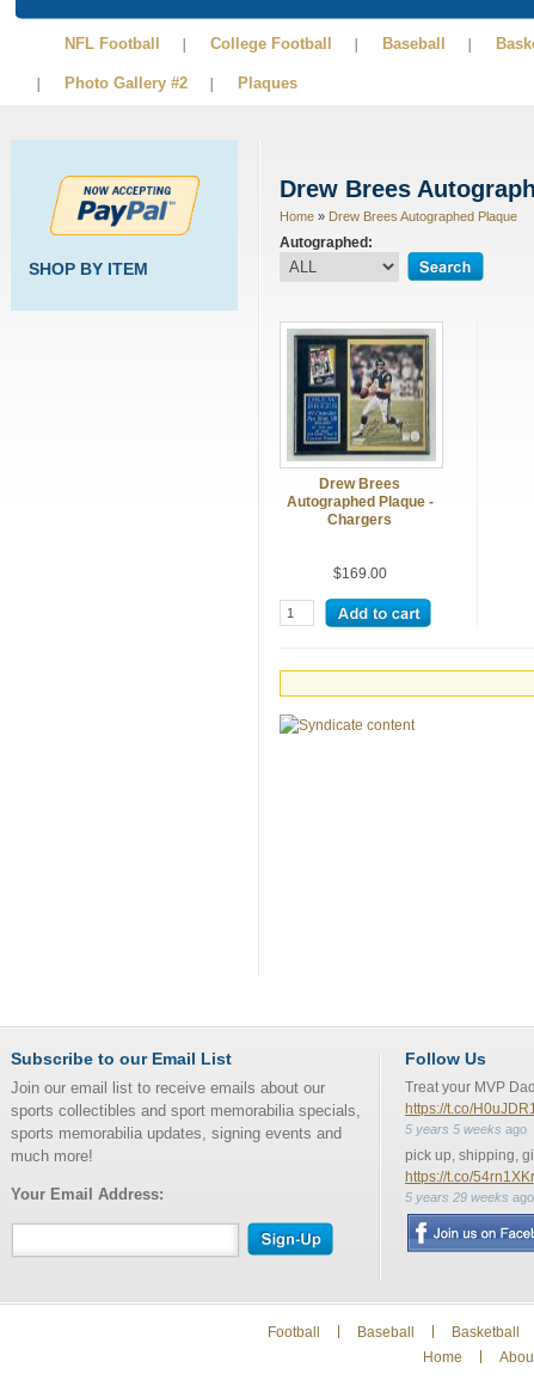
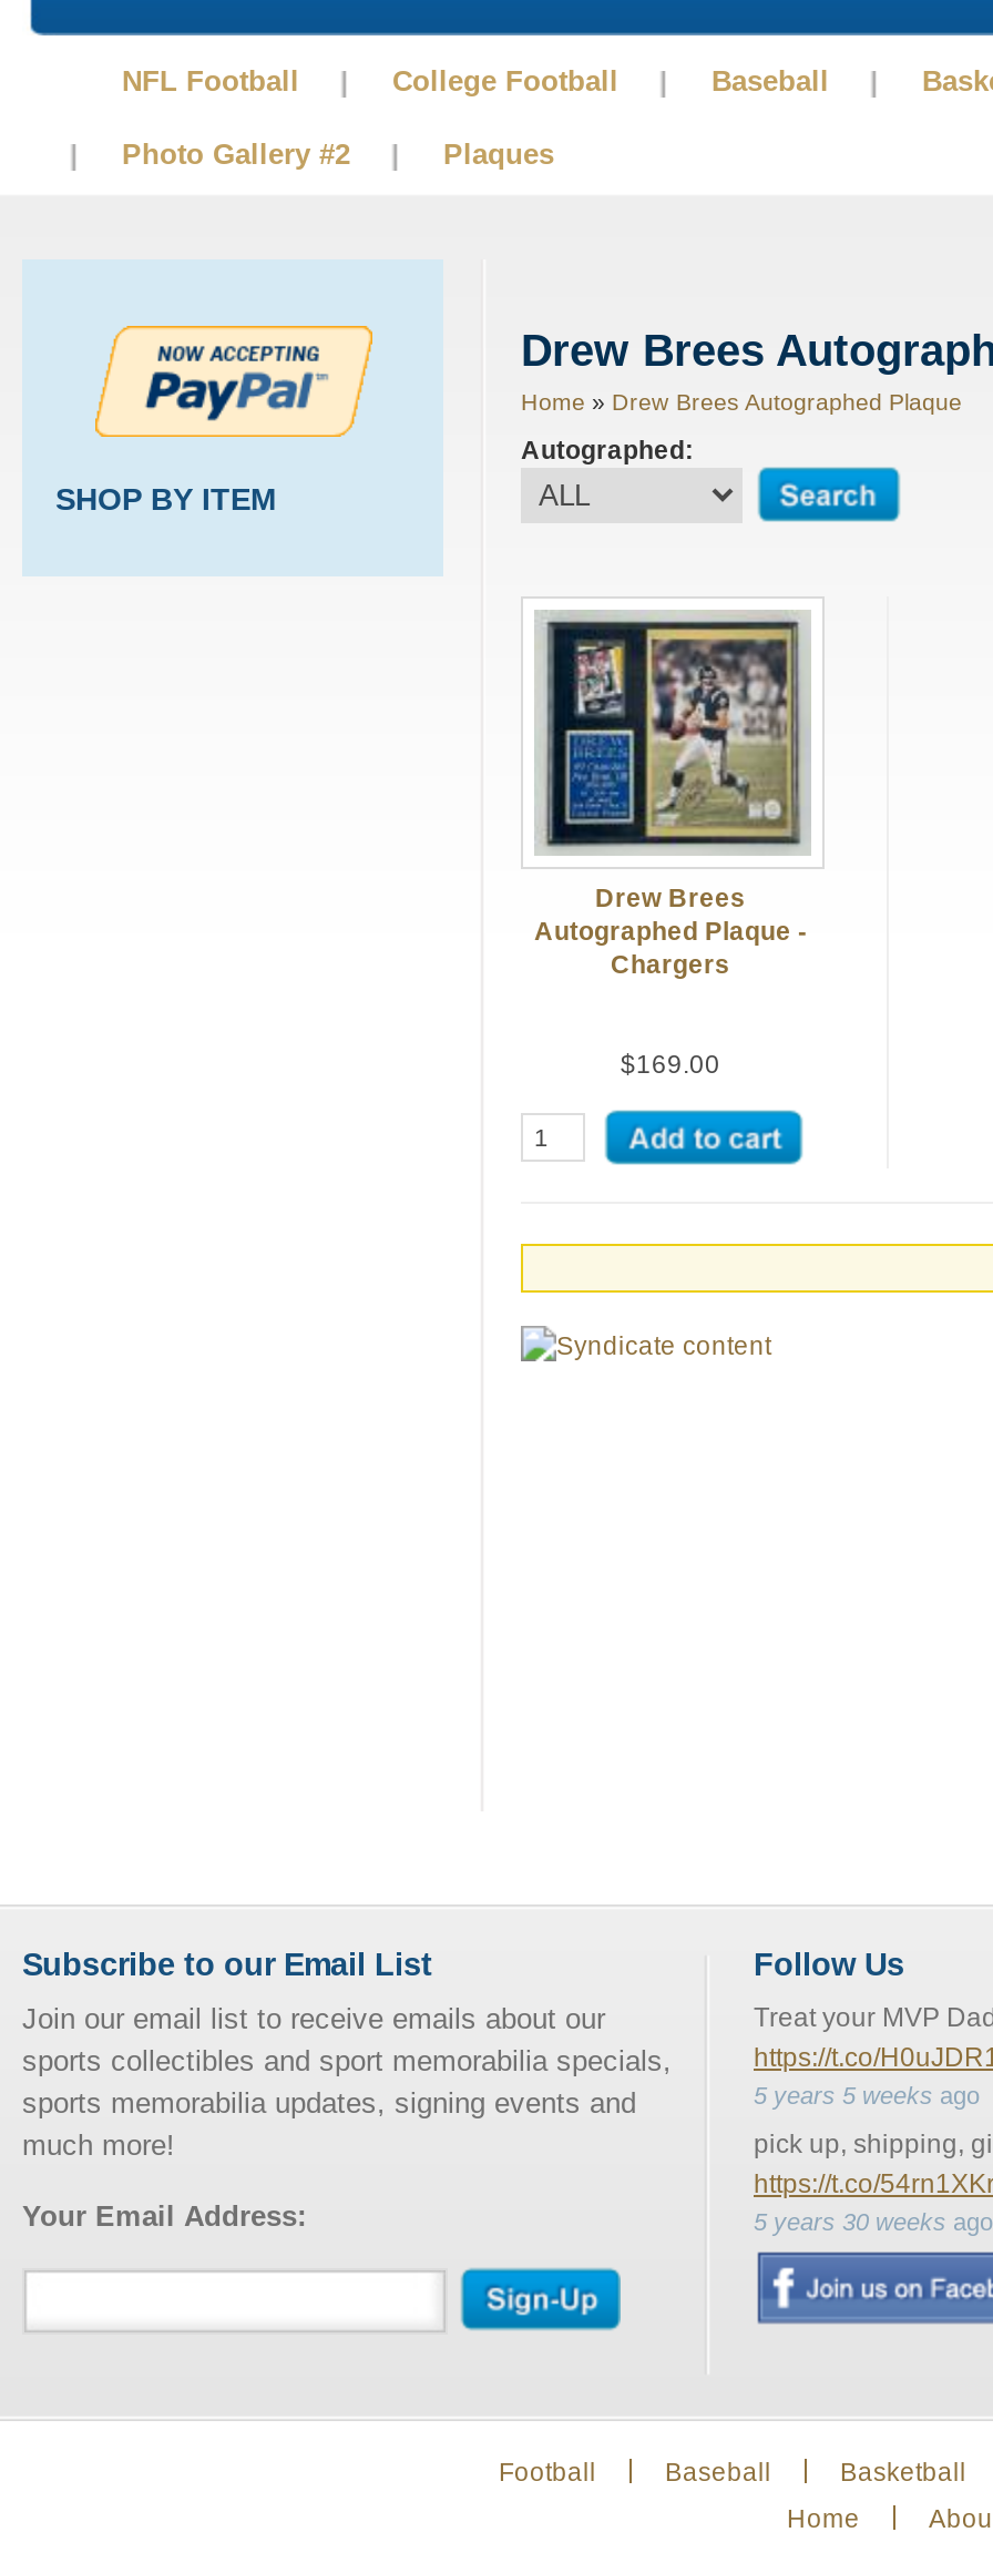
[405,1190,534,1204] 5 years 29 weeks ago -> [754,2208,993,2234] 5 years 30 weeks ago

